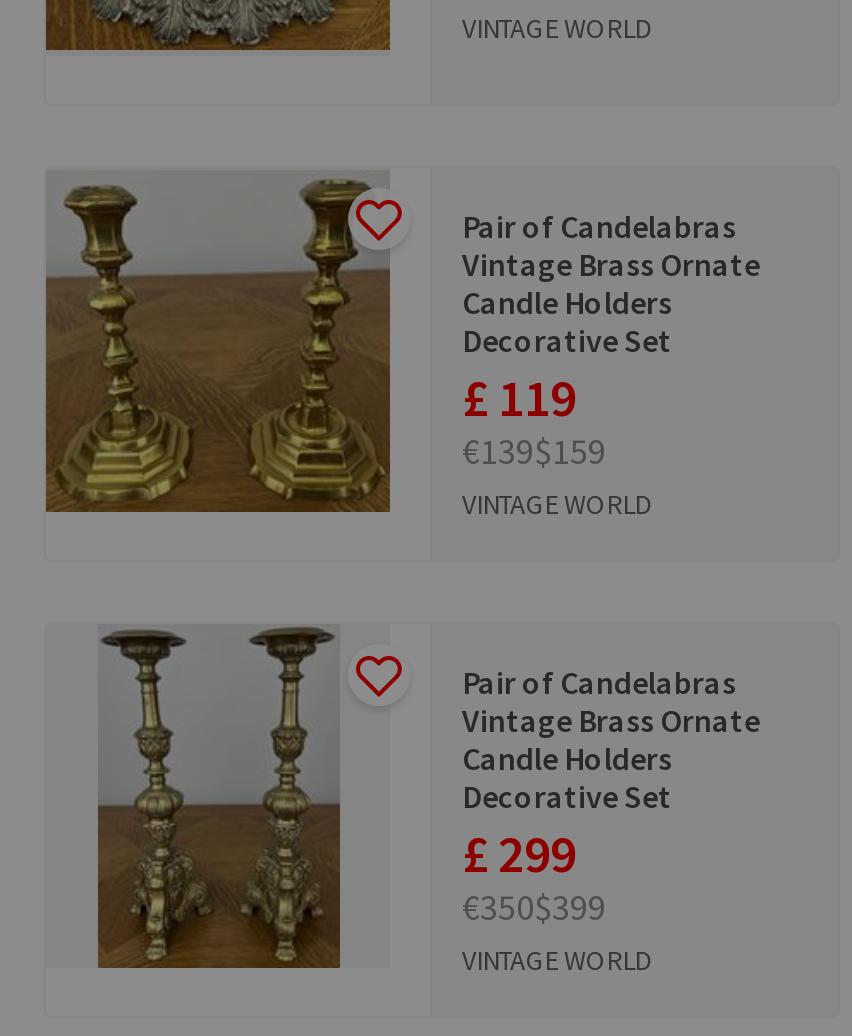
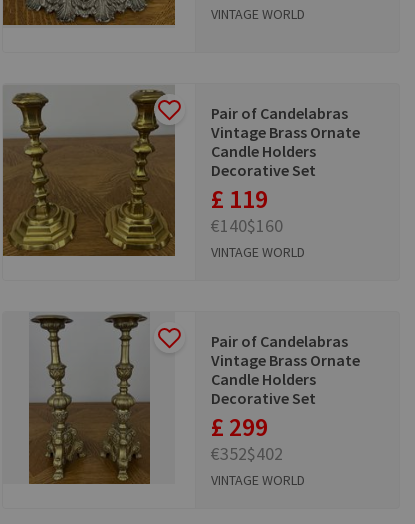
[462,427,606,473] €139$159 -> [211,213,283,236] €140$160
[462,883,606,929] €350$399 -> [211,441,283,464] €352$402

